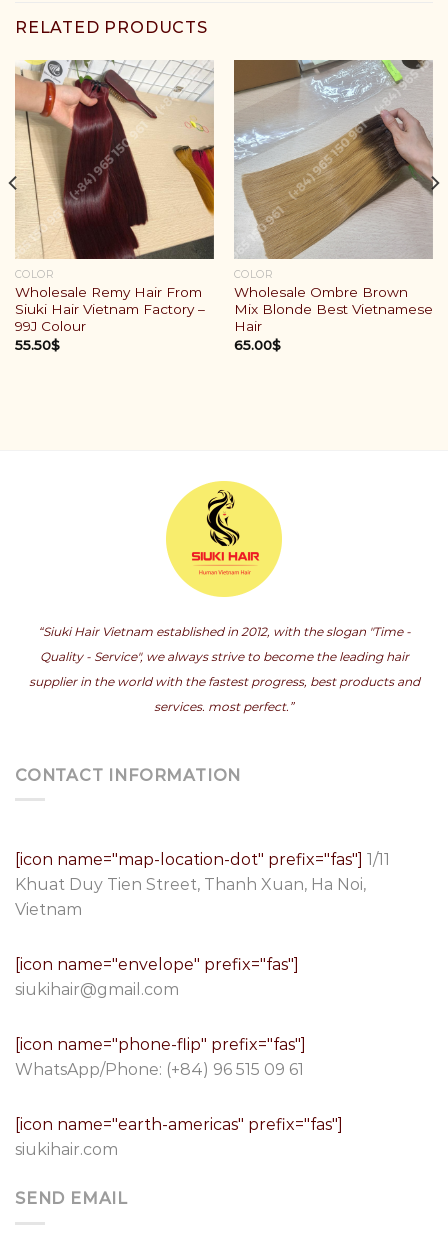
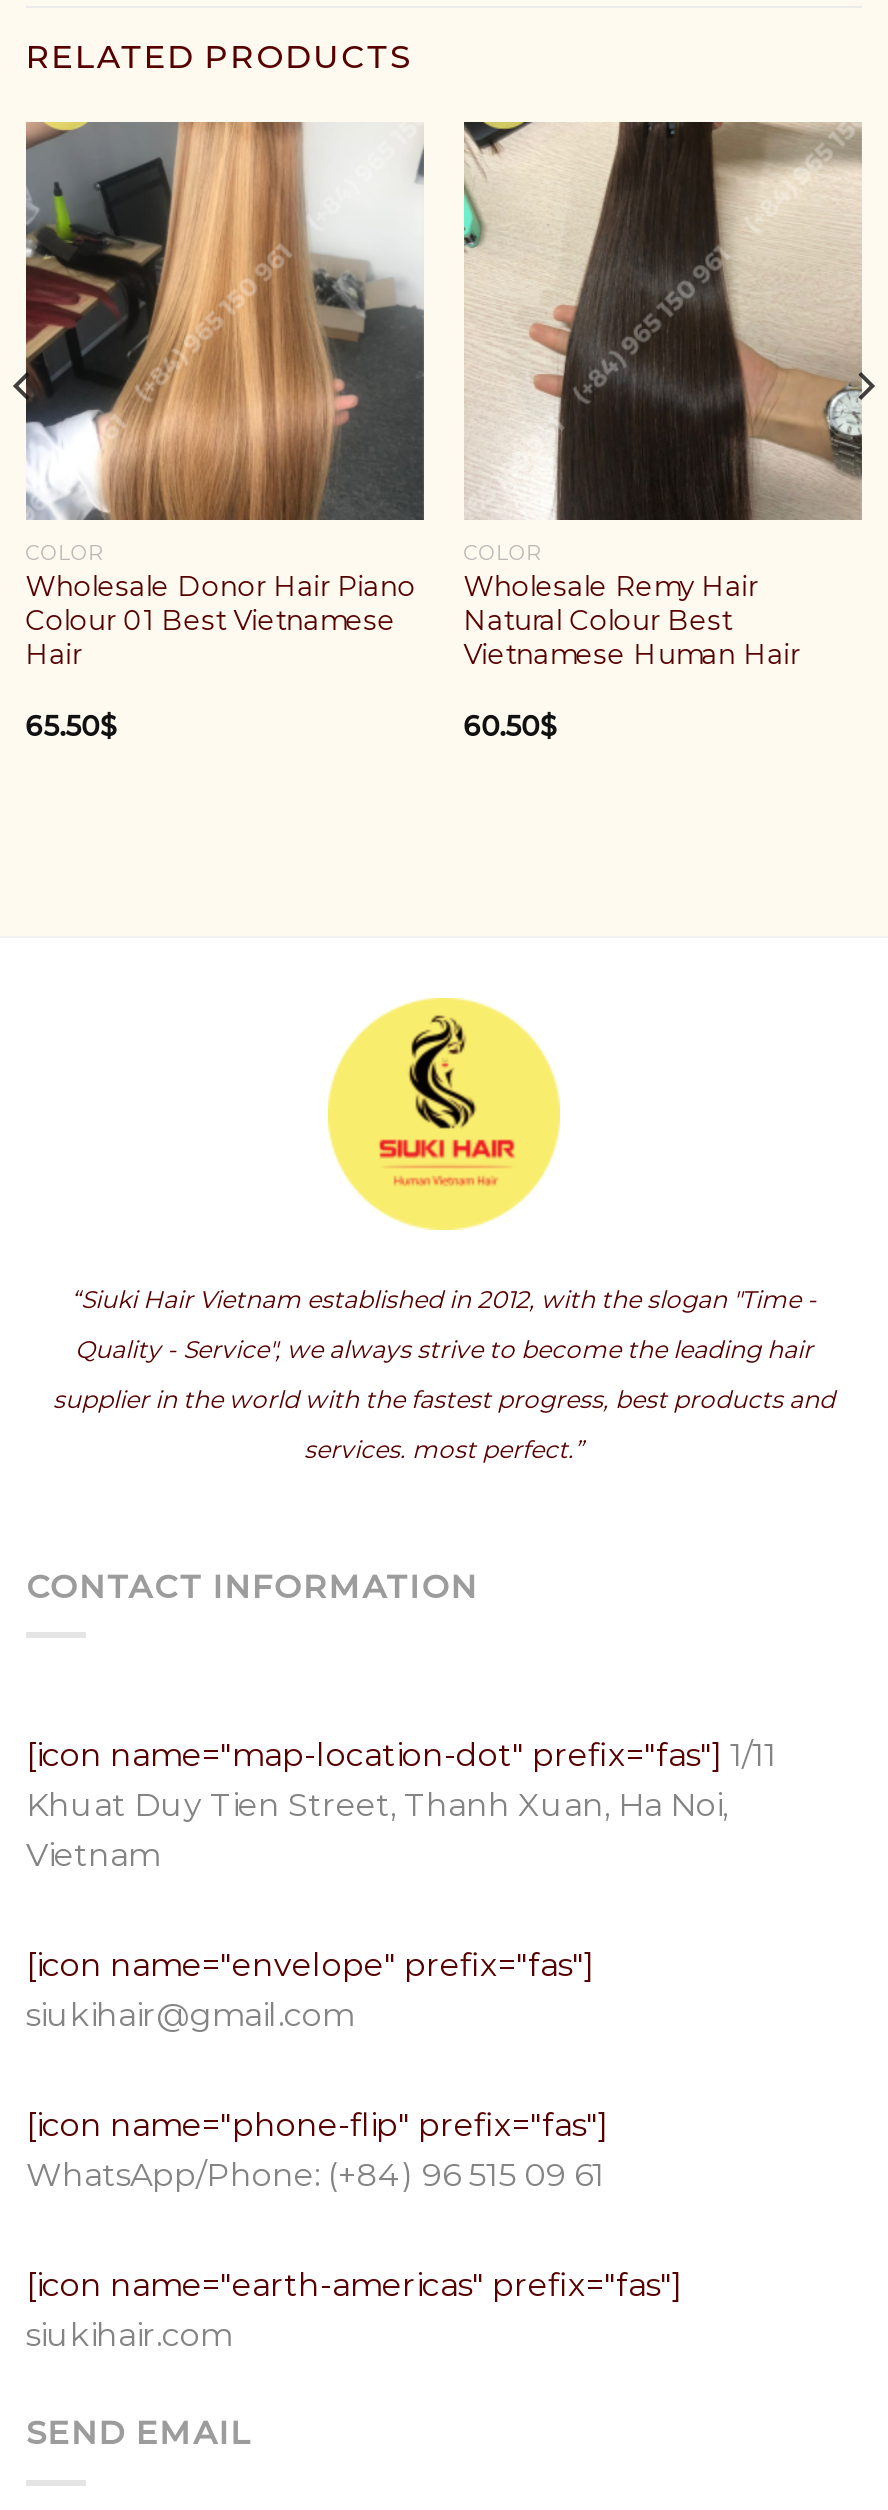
[8,60,215,352] [image] | Wholesale Remy Hair From | Siuki Hair Vietnam Factory – | 99J Colour | 55.50$ -> [12,120,426,741] [image] | Wholesale Donor Hair Piano | Colour 01 Best Vietnamese | Hair | 65.50$
[234,59,440,352] [image] | Wholesale Ombre Brown | Mix Blonde Best Vietnamese | Hair | 65.00$ -> [464,120,876,741] [image] | Wholesale Remy Hair | Natural Colour Best | Vietnamese Human Hair | 60.50$

